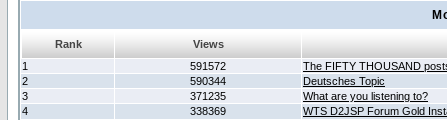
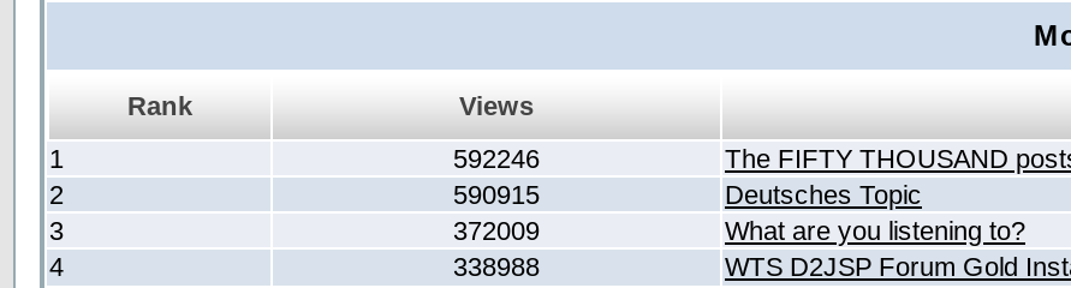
[190,60,226,72] 591572 -> [453,144,540,173] 592246
[190,75,226,87] 590344 -> [453,180,540,209] 590915
[190,90,226,102] 371235 -> [453,216,540,245] 372009
[190,105,226,117] 338369 -> [453,252,540,281] 338988

